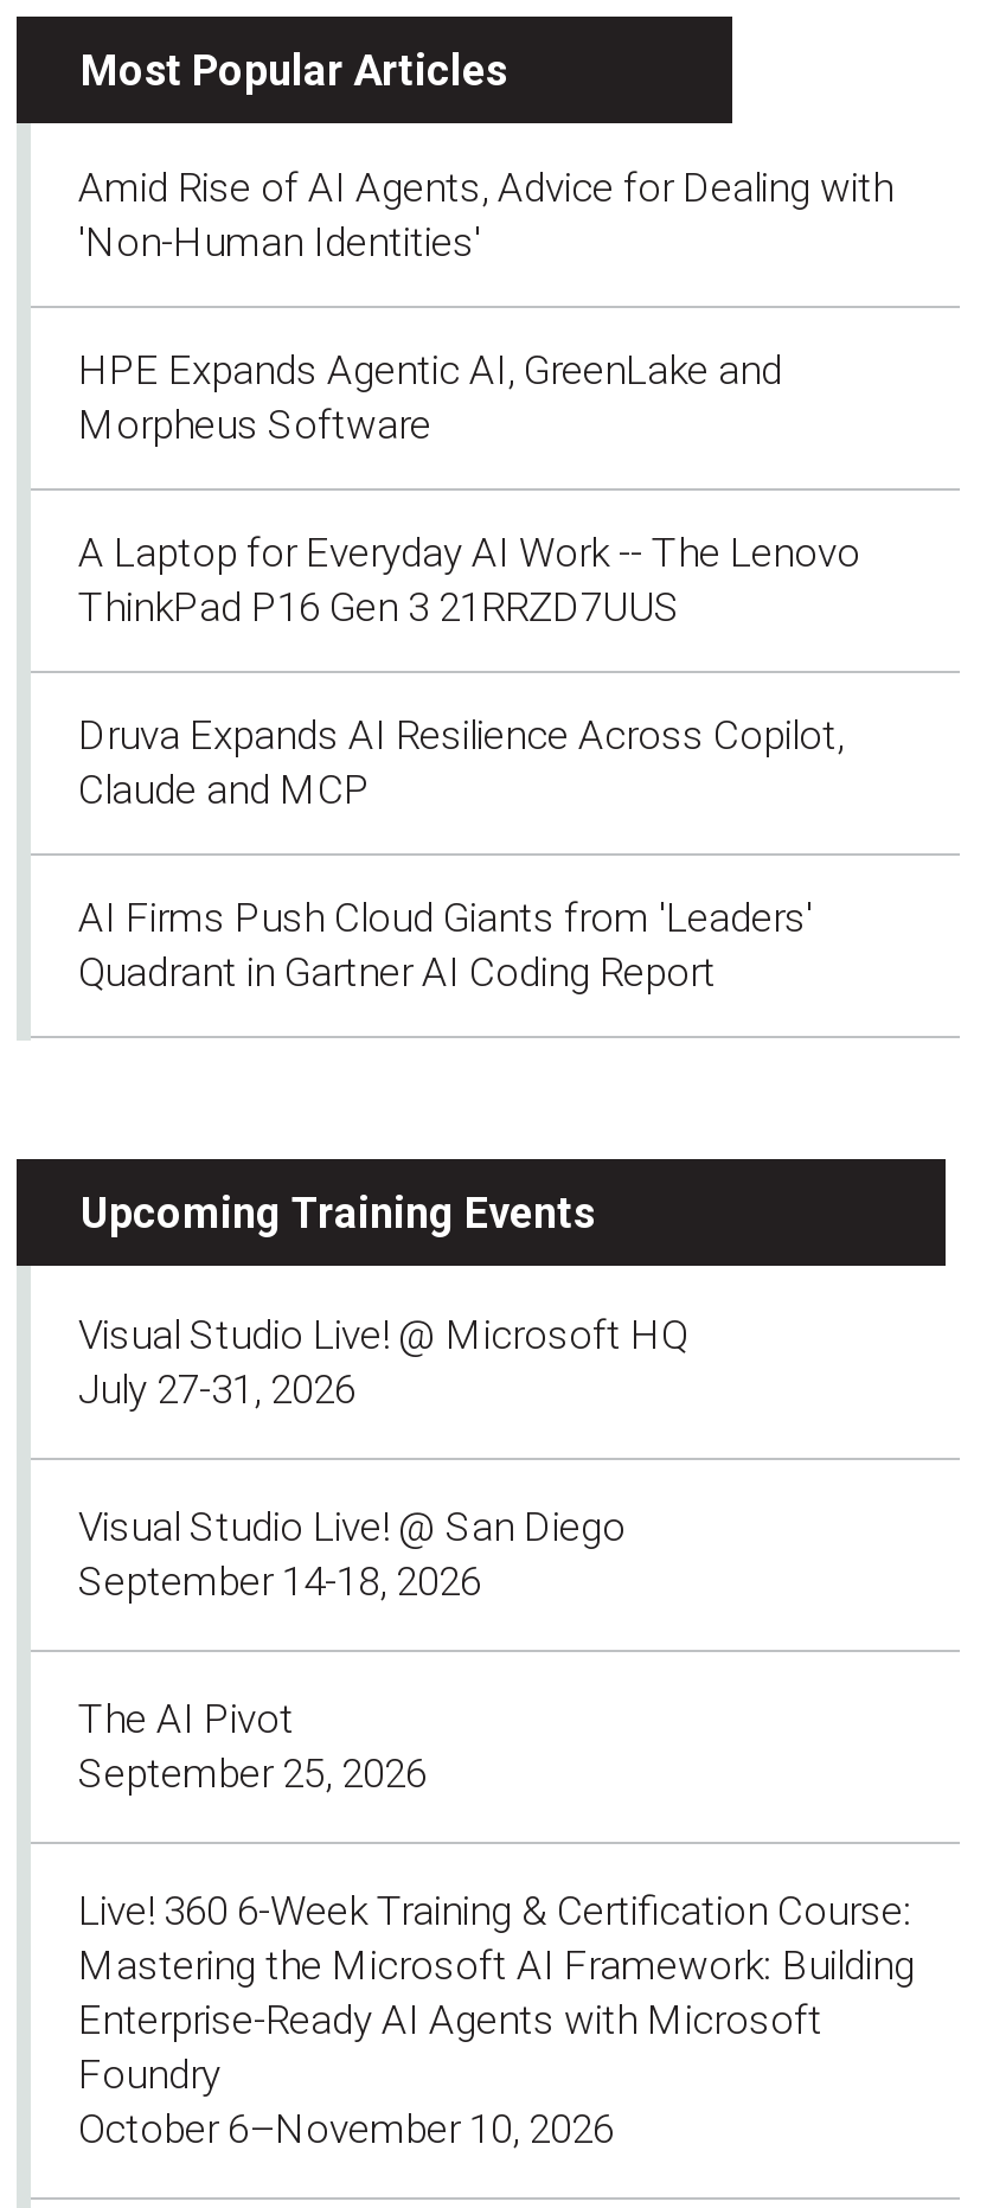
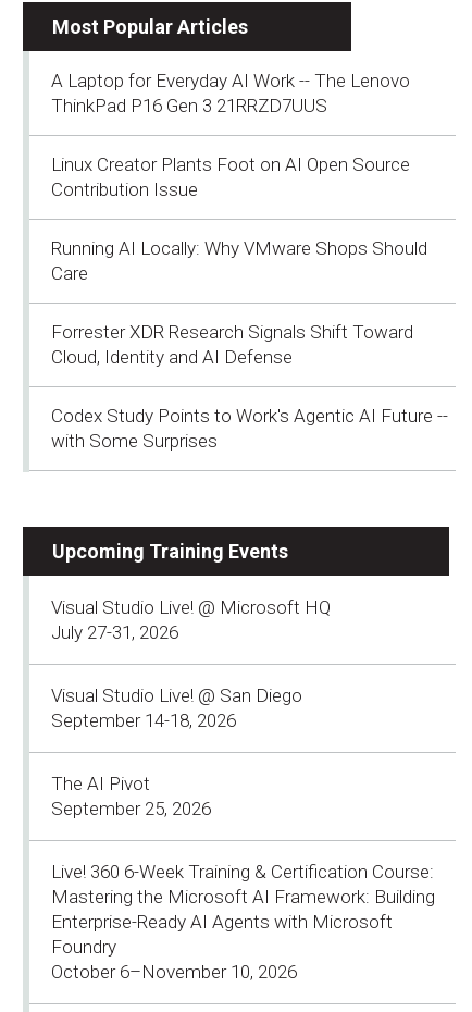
[78,162,893,447] Amid Rise of AI Agents, Advice for Dealing with | 'Non-Human Identities' | HPE Expands Agentic AI, GreenLake and | Morpheus Software -> none
moved [78,527,860,629] -> [51,69,410,116]: A Laptop for Everyday AI Work -- The Lenovo | ThinkPad P16 Gen 3 21RRZD7UUS
[78,710,844,994] Druva Expands AI Resilience Across Copilot, | Claude and MCP | AI Firms Push Cloud Giants from 'Leaders' | Quadrant in Gartner AI Coding Report -> [51,153,448,451] Linux Creator Plants Foot on AI Open Source | Contribution Issue | Running AI Locally: Why VMware Shops Should | Care | Forrester XDR Research Signals Shift Toward | Cloud, Identity and AI Defense | Codex Study Points to Work's Agentic AI Future -- | with Some Surprises

